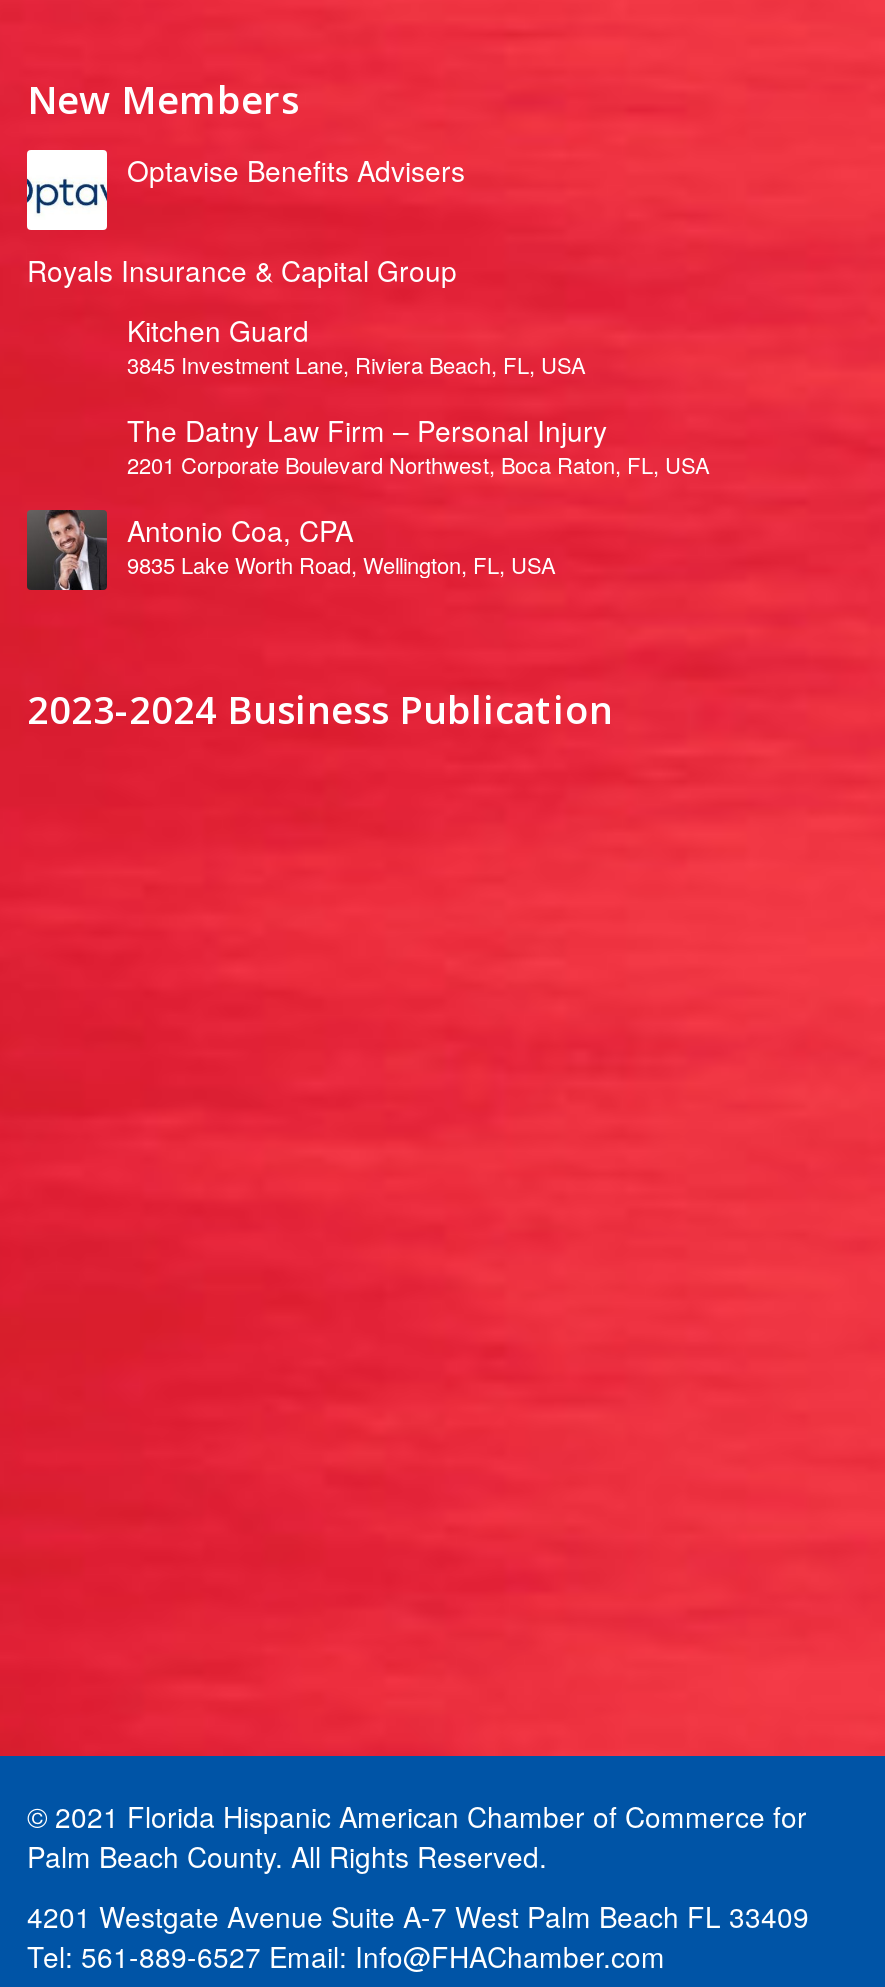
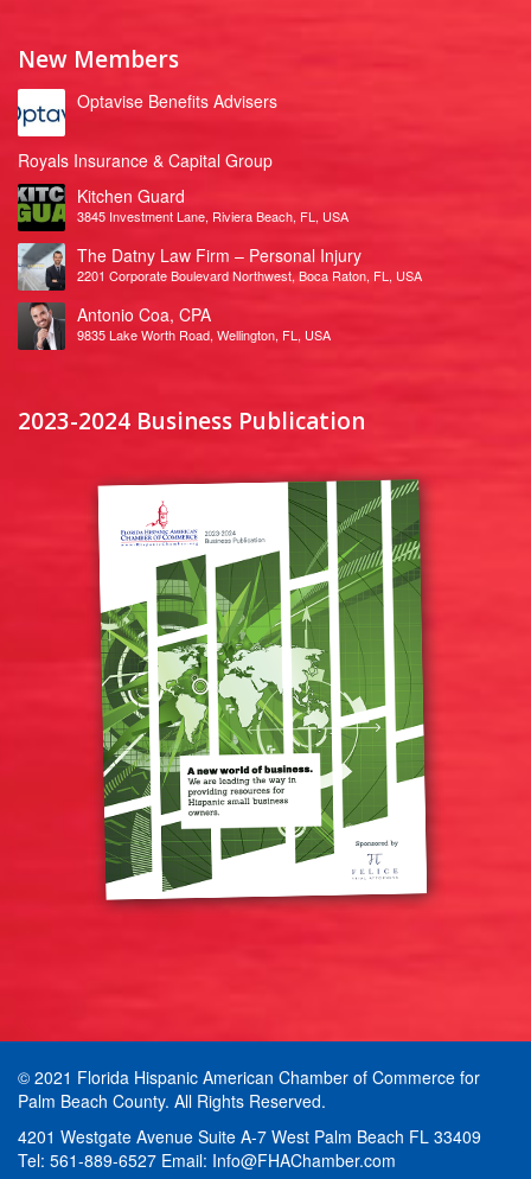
none -> [17,183,66,232] [image]
none -> [17,242,66,292] [image]
none -> [94,476,436,909] [image]

